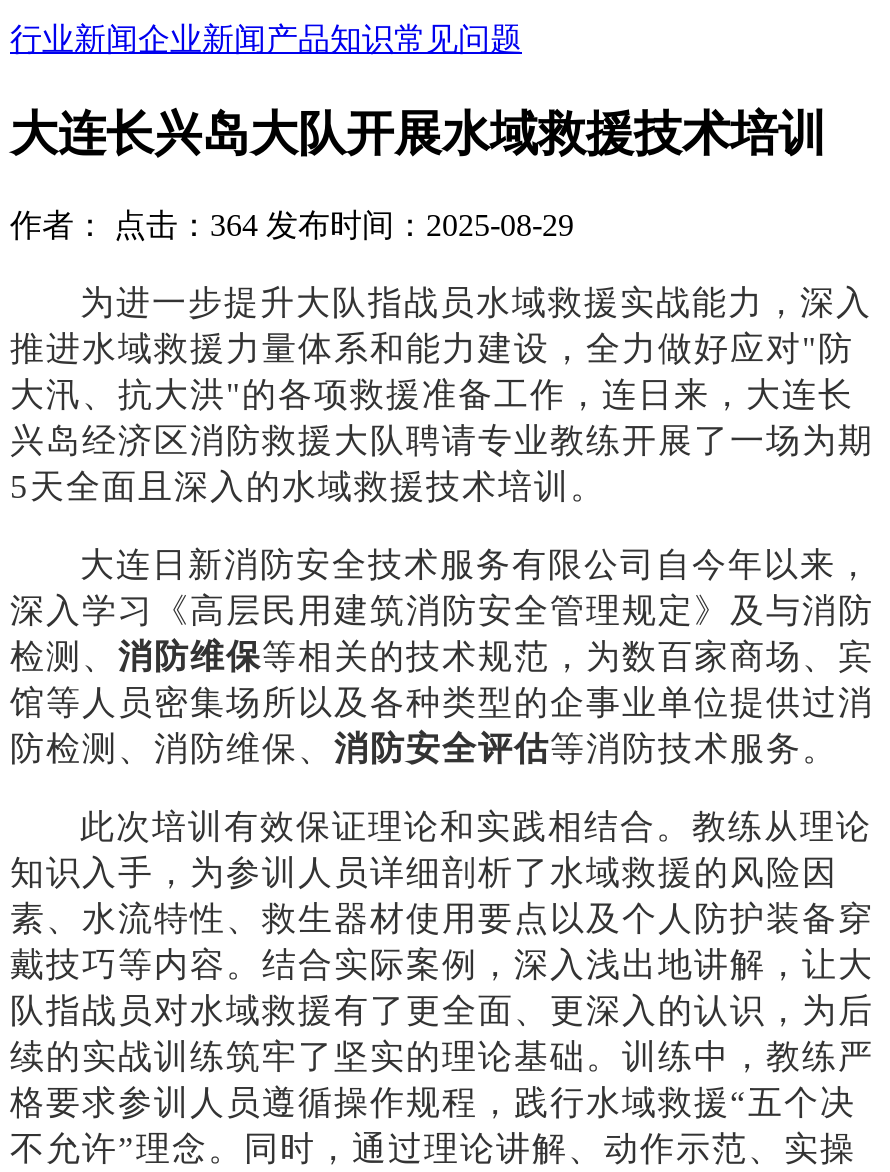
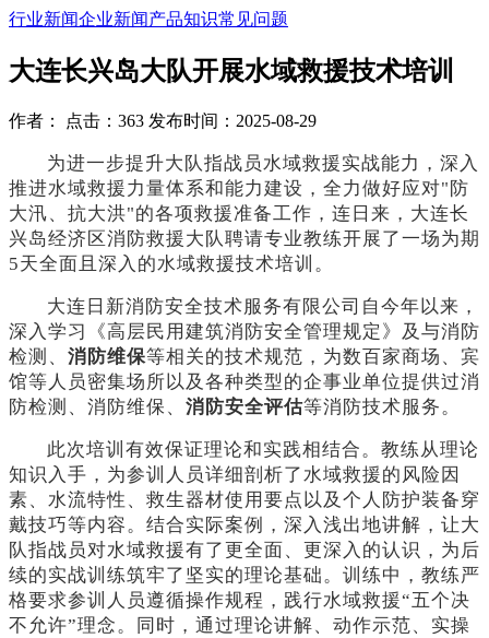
[10,208,574,242] 作者： 点击：364 发布时间：2025-08-29 -> [9,111,317,130] 作者： 点击：363 发布时间：2025-08-29

